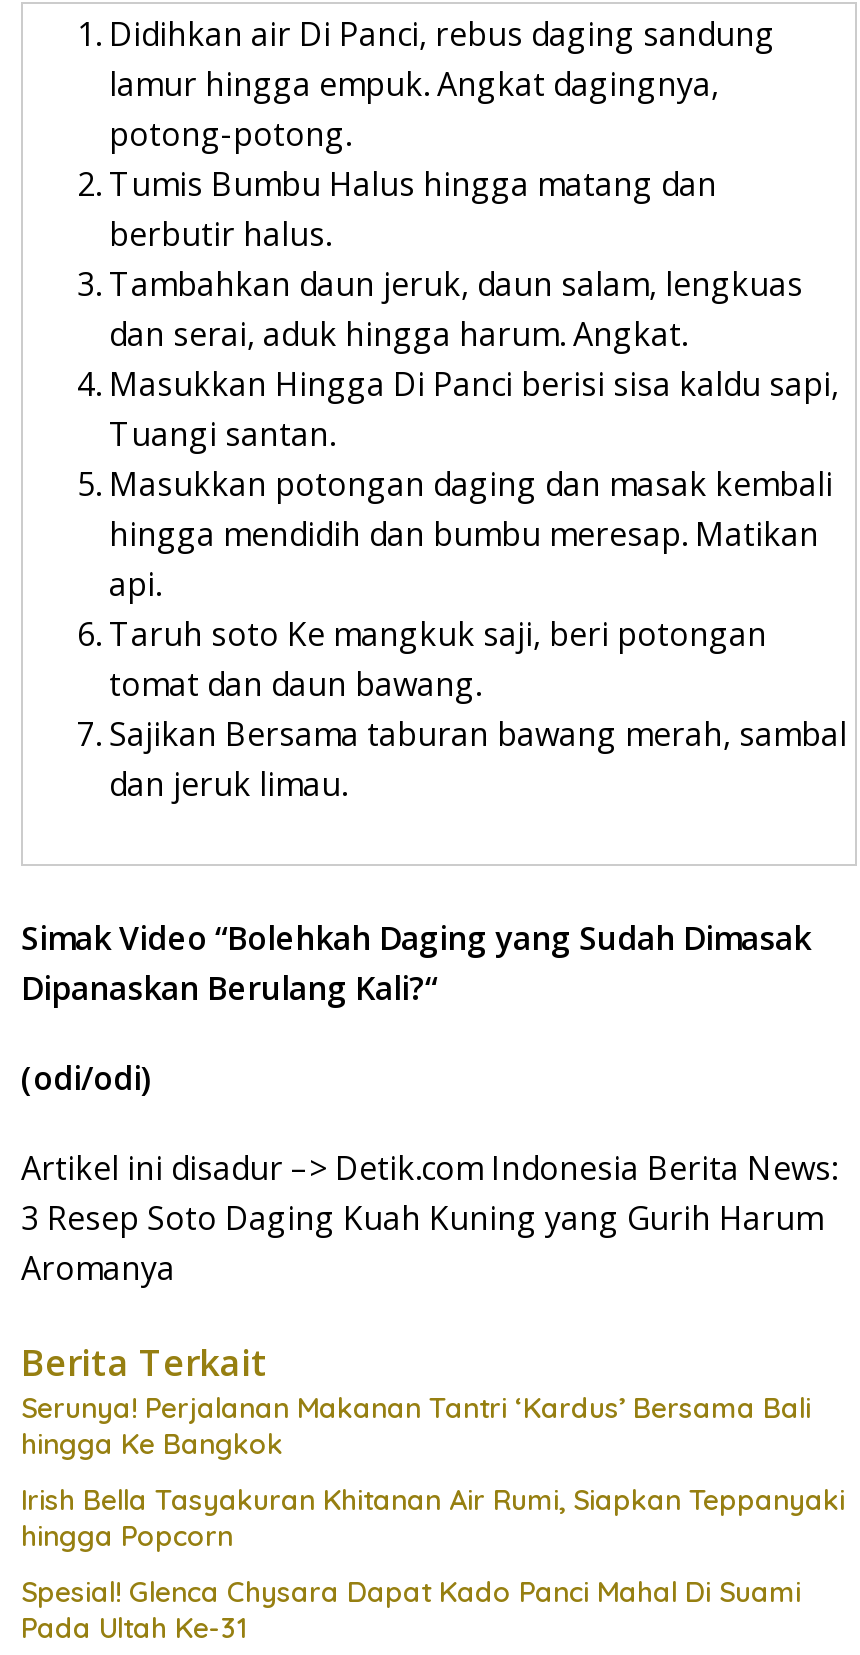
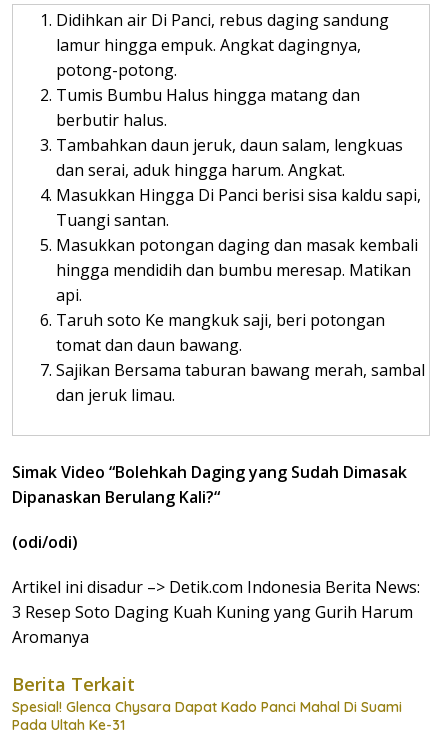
[21,1390,845,1554] Serunya! Perjalanan Makanan Tantri ‘Kardus’ Bersama Bali | hingga Ke Bangkok | Irish Bella Tasyakuran Khitanan Air Rumi, Siapkan Teppanyaki | hingga Popcorn -> none

